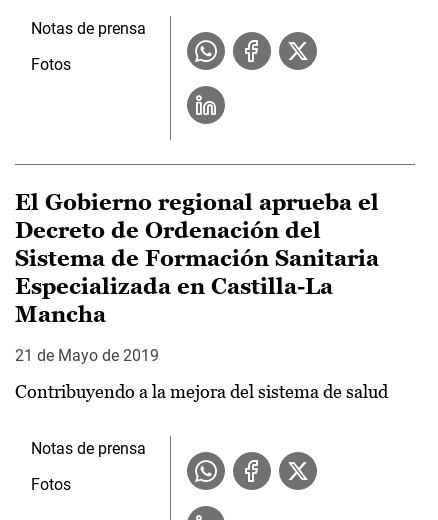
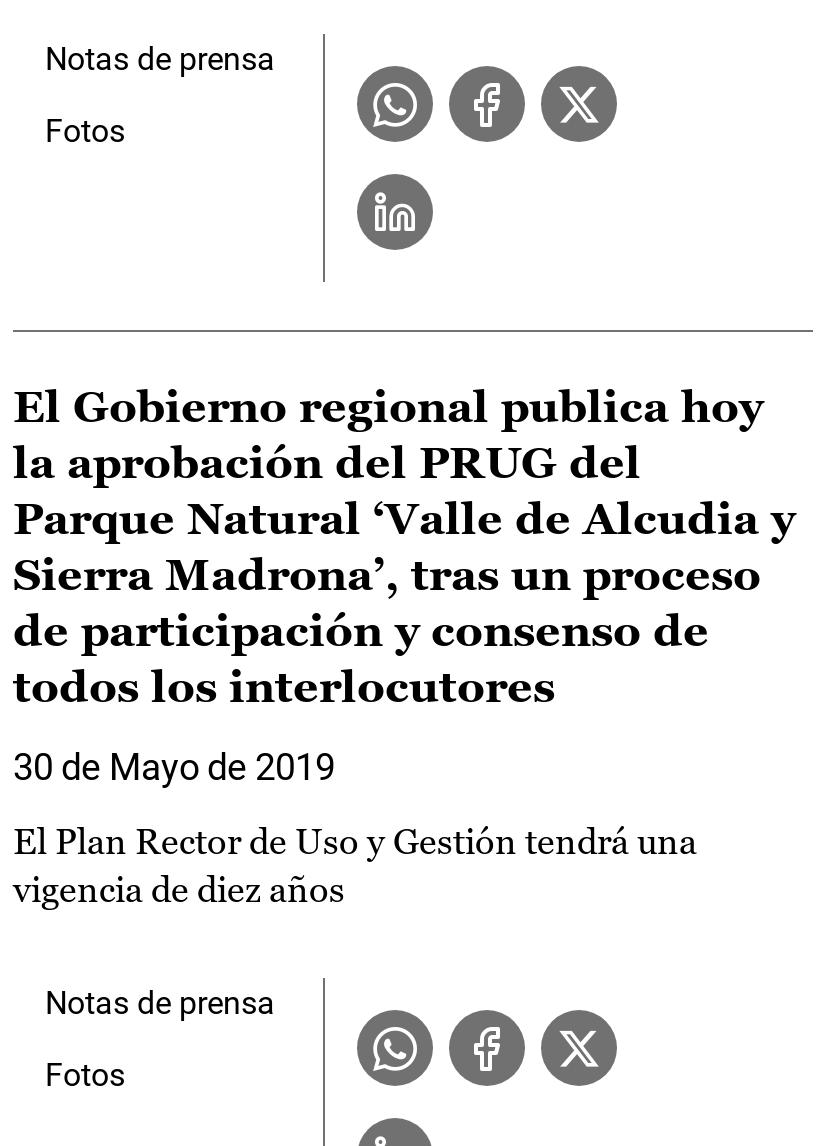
[15,190,379,327] El Gobierno regional aprueba el | Decreto de Ordenación del | Sistema de Formación Sanitaria | Especializada en Castilla-La | Mancha -> [13,382,795,712] El Gobierno regional publica hoy | la aprobación del PRUG del | Parque Natural ‘Valle de Alcudia y | Sierra Madrona’, tras un proceso | de participación y consenso de | todos los interlocutores
[15,346,159,365] 21 de Mayo de 2019 -> [13,746,335,788] 30 de Mayo de 2019
[15,381,388,402] Contribuyendo a la mejora del sistema de salud -> [13,820,697,910] El Plan Rector de Uso y Gestión tendrá una | vigencia de diez años

